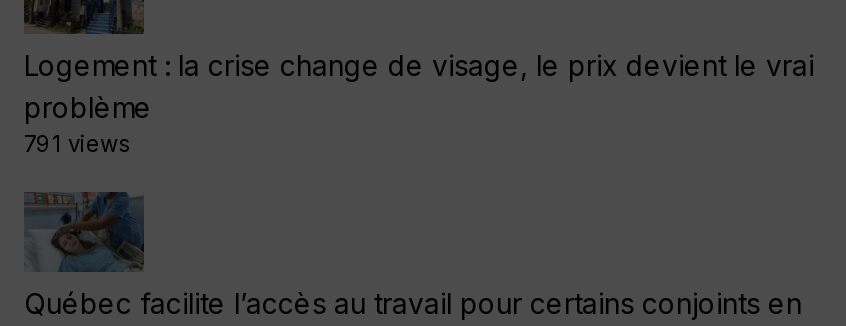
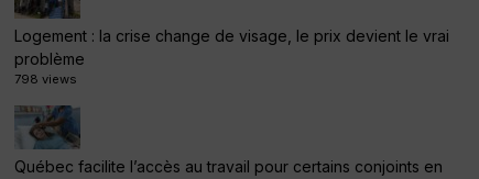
[24,130,132,158] 791 views -> [14,72,77,87] 798 views

